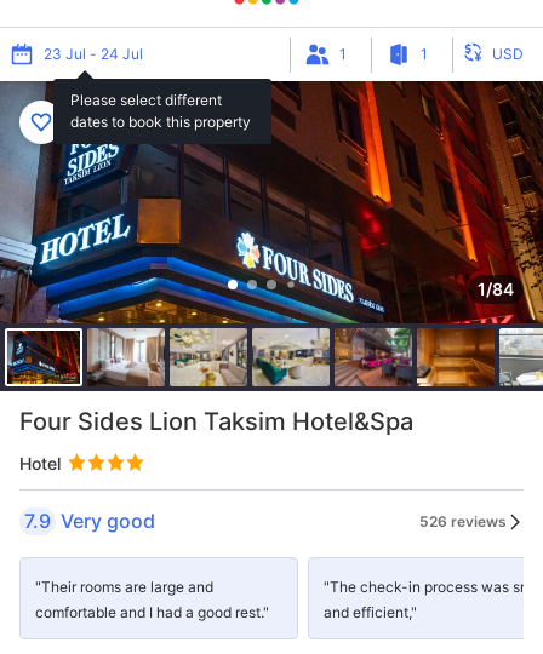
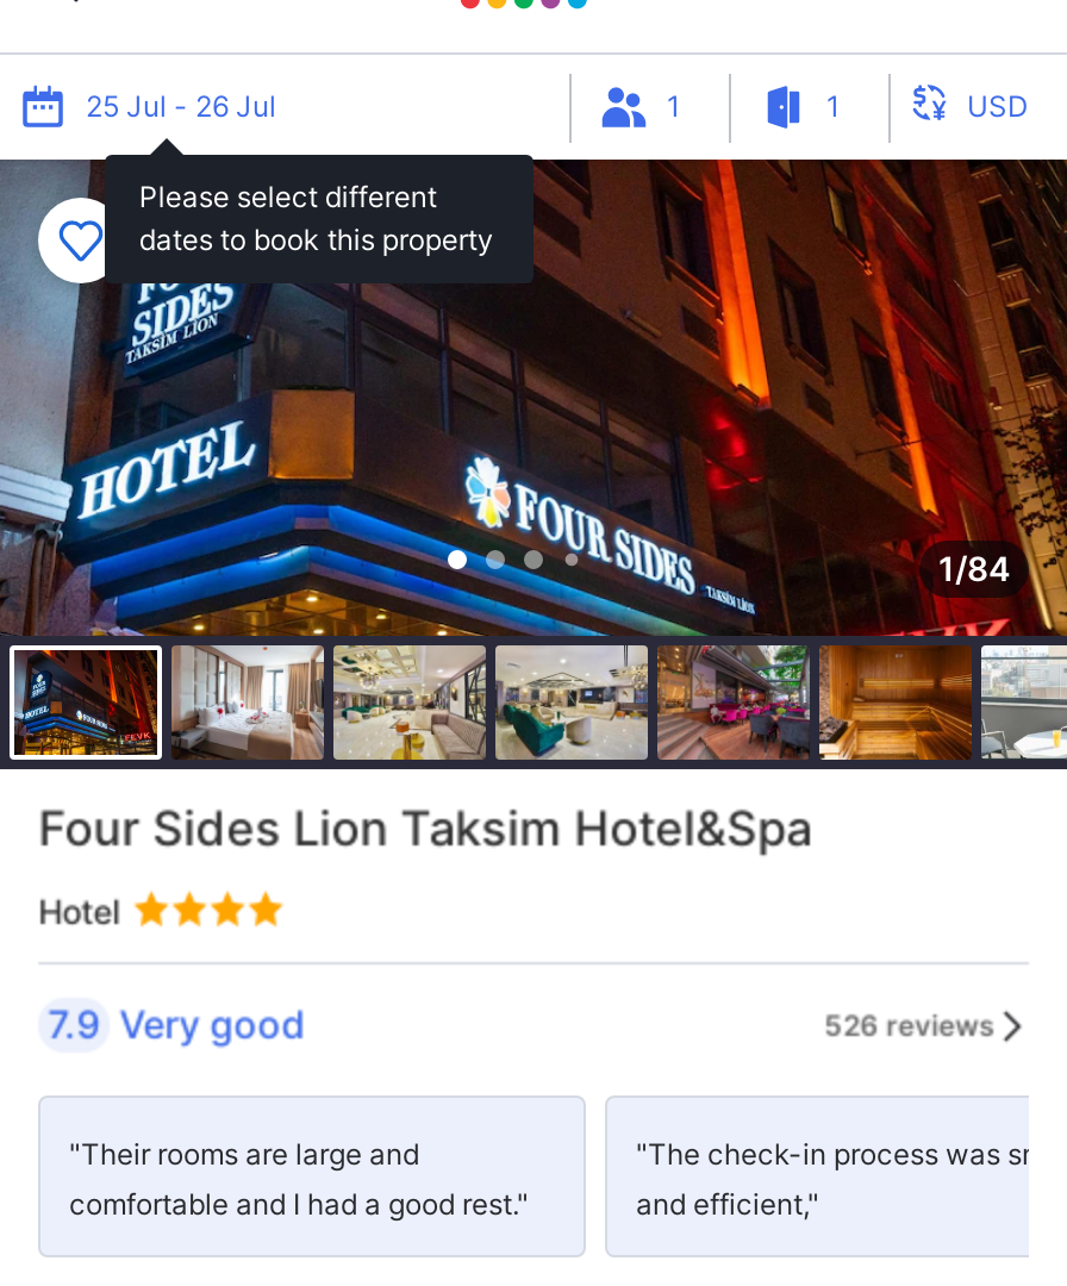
[44,45,143,63] 23 Jul - 24 Jul -> [86,88,276,124] 25 Jul - 26 Jul

